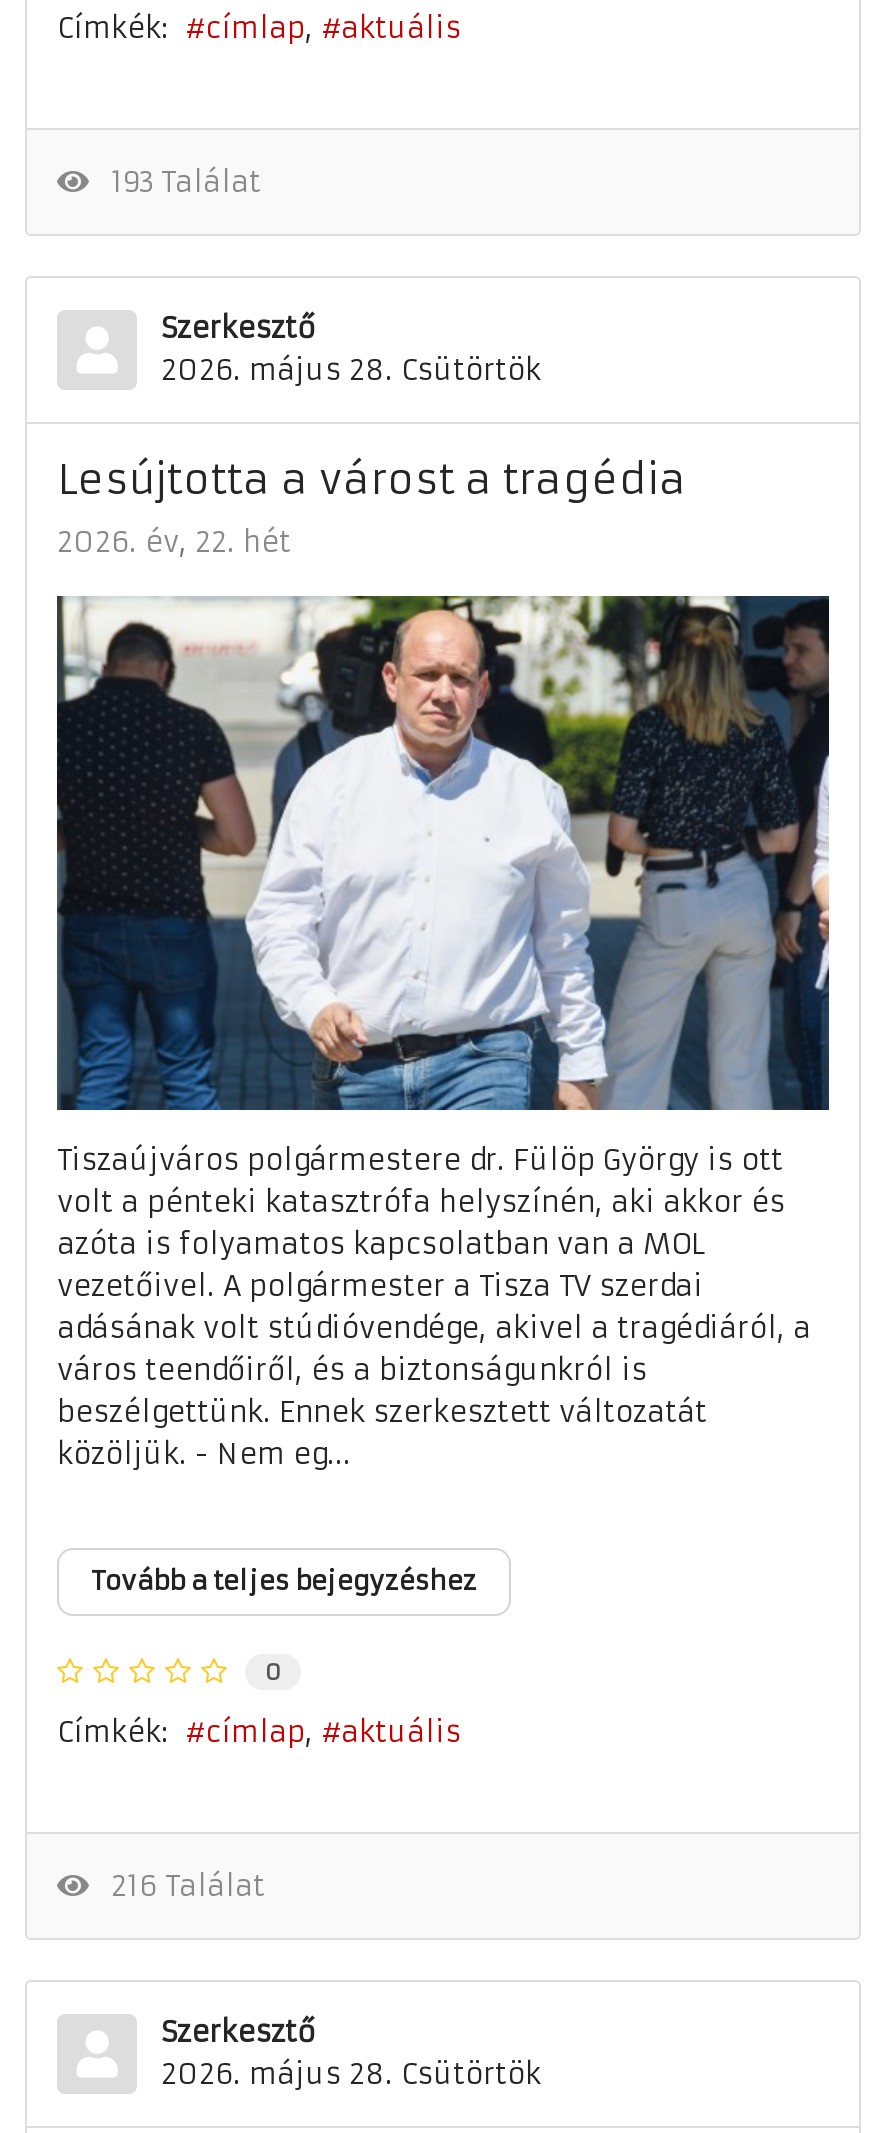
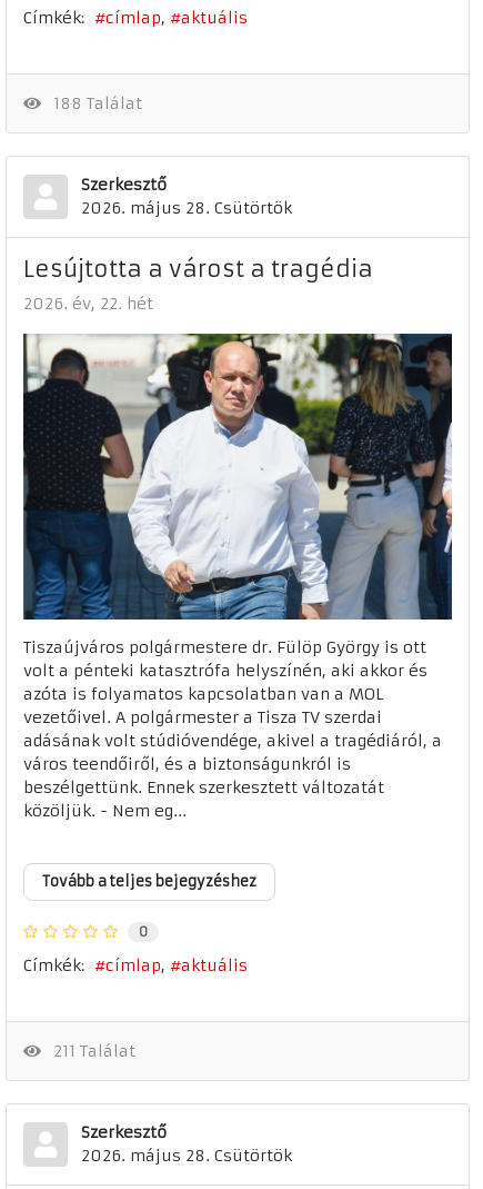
[93,164,261,200] 193 Találat -> [43,93,142,113] 188 Találat
[93,1867,265,1903] 216 Találat -> [43,1041,135,1061] 211 Találat

